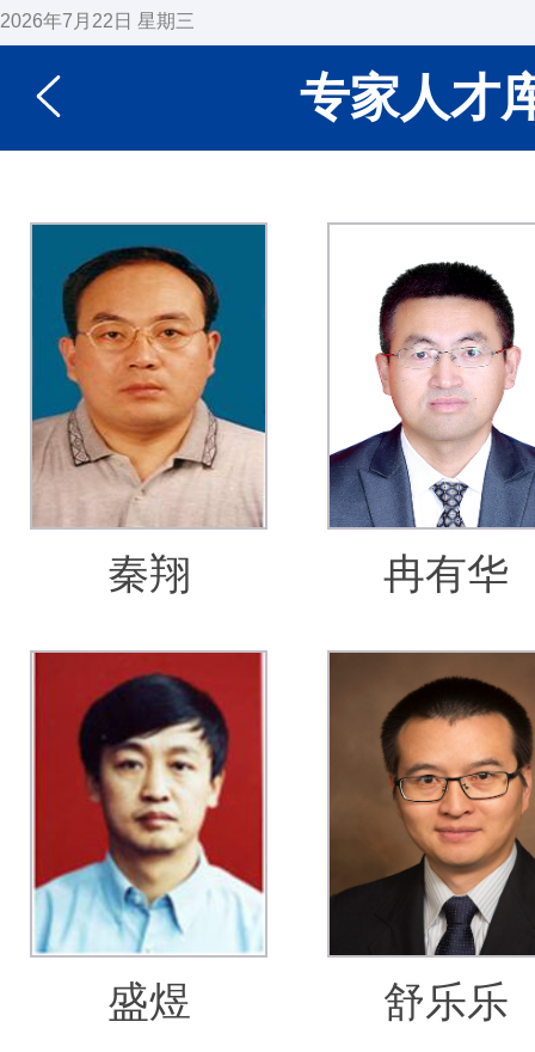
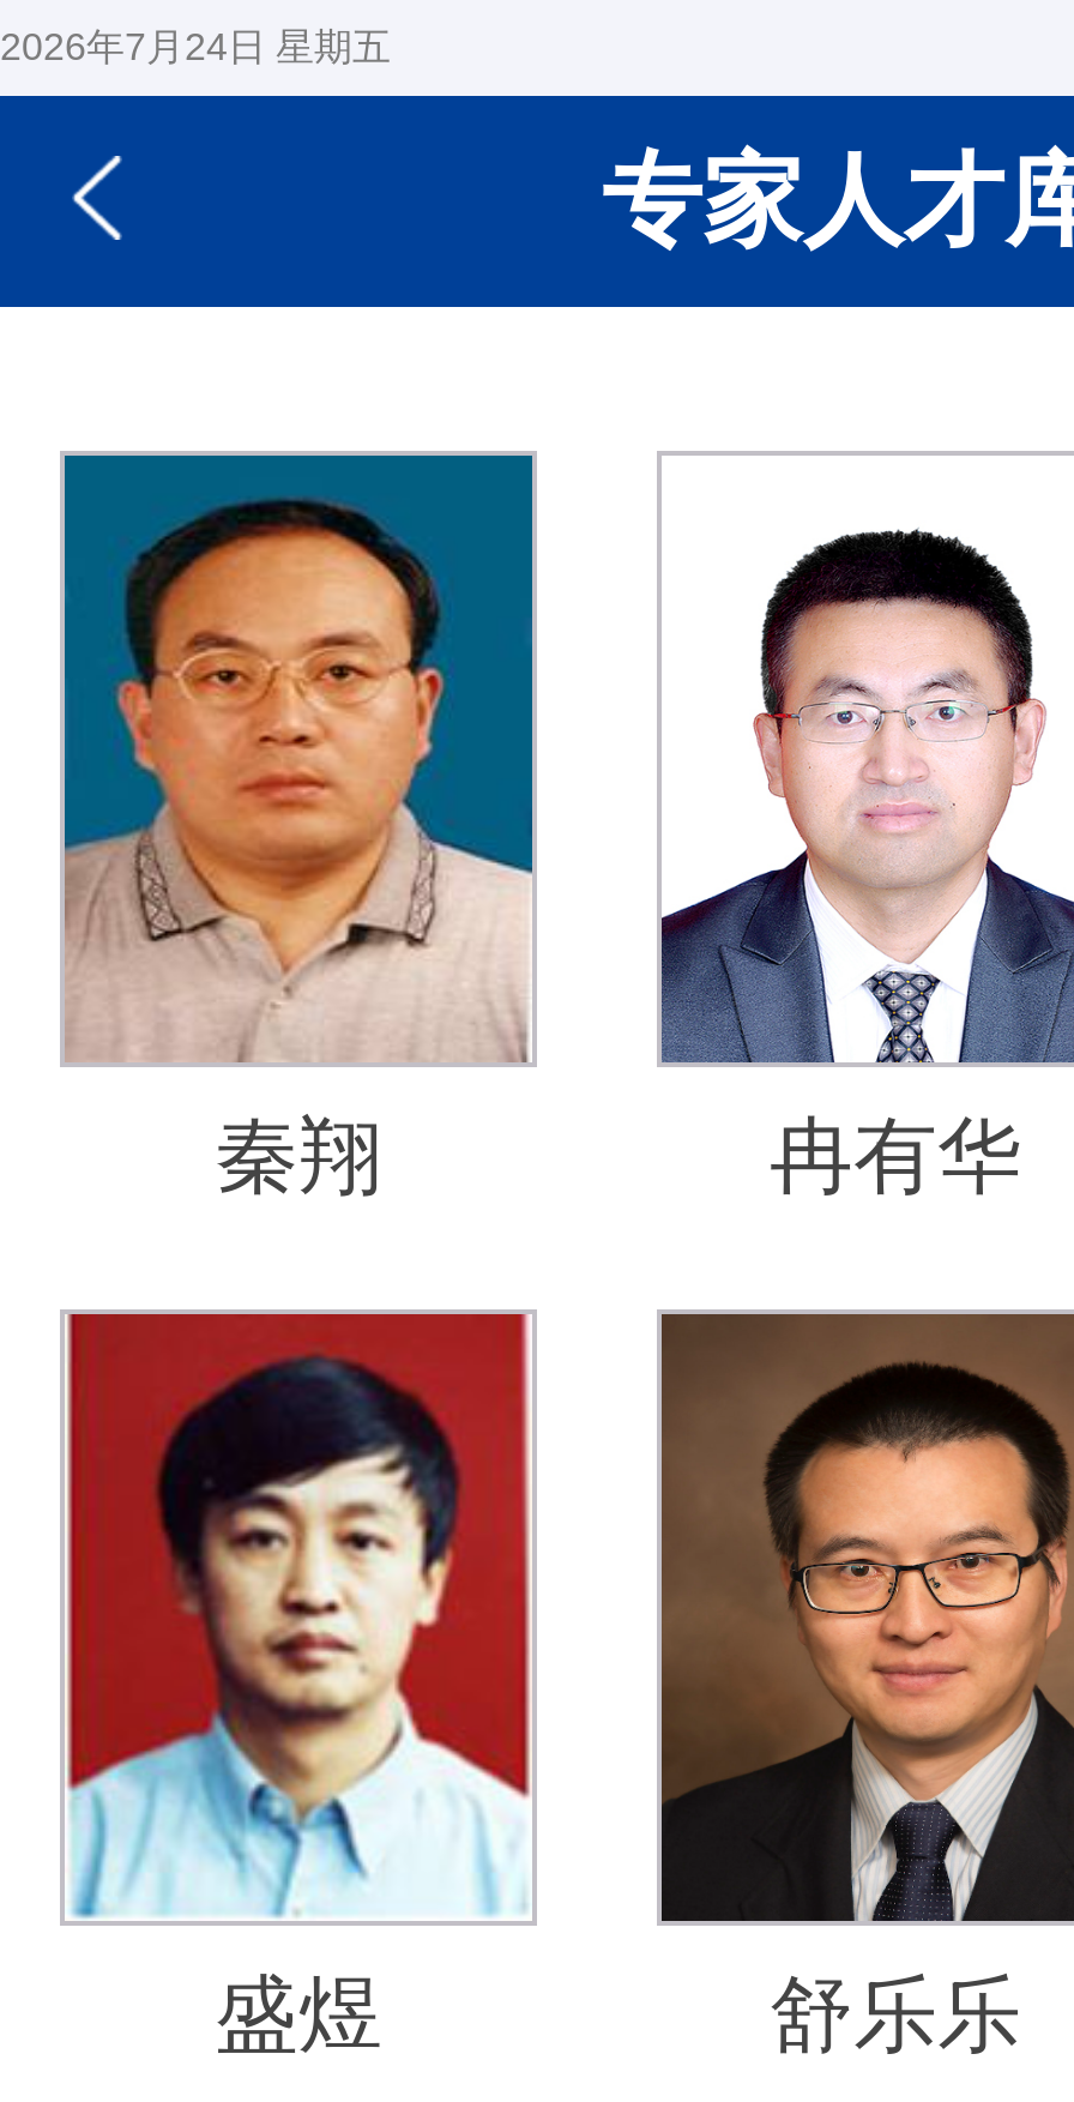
[0,11,195,31] 2026年7月22日 星期三 -> [0,26,391,67] 2026年7月24日 星期五

